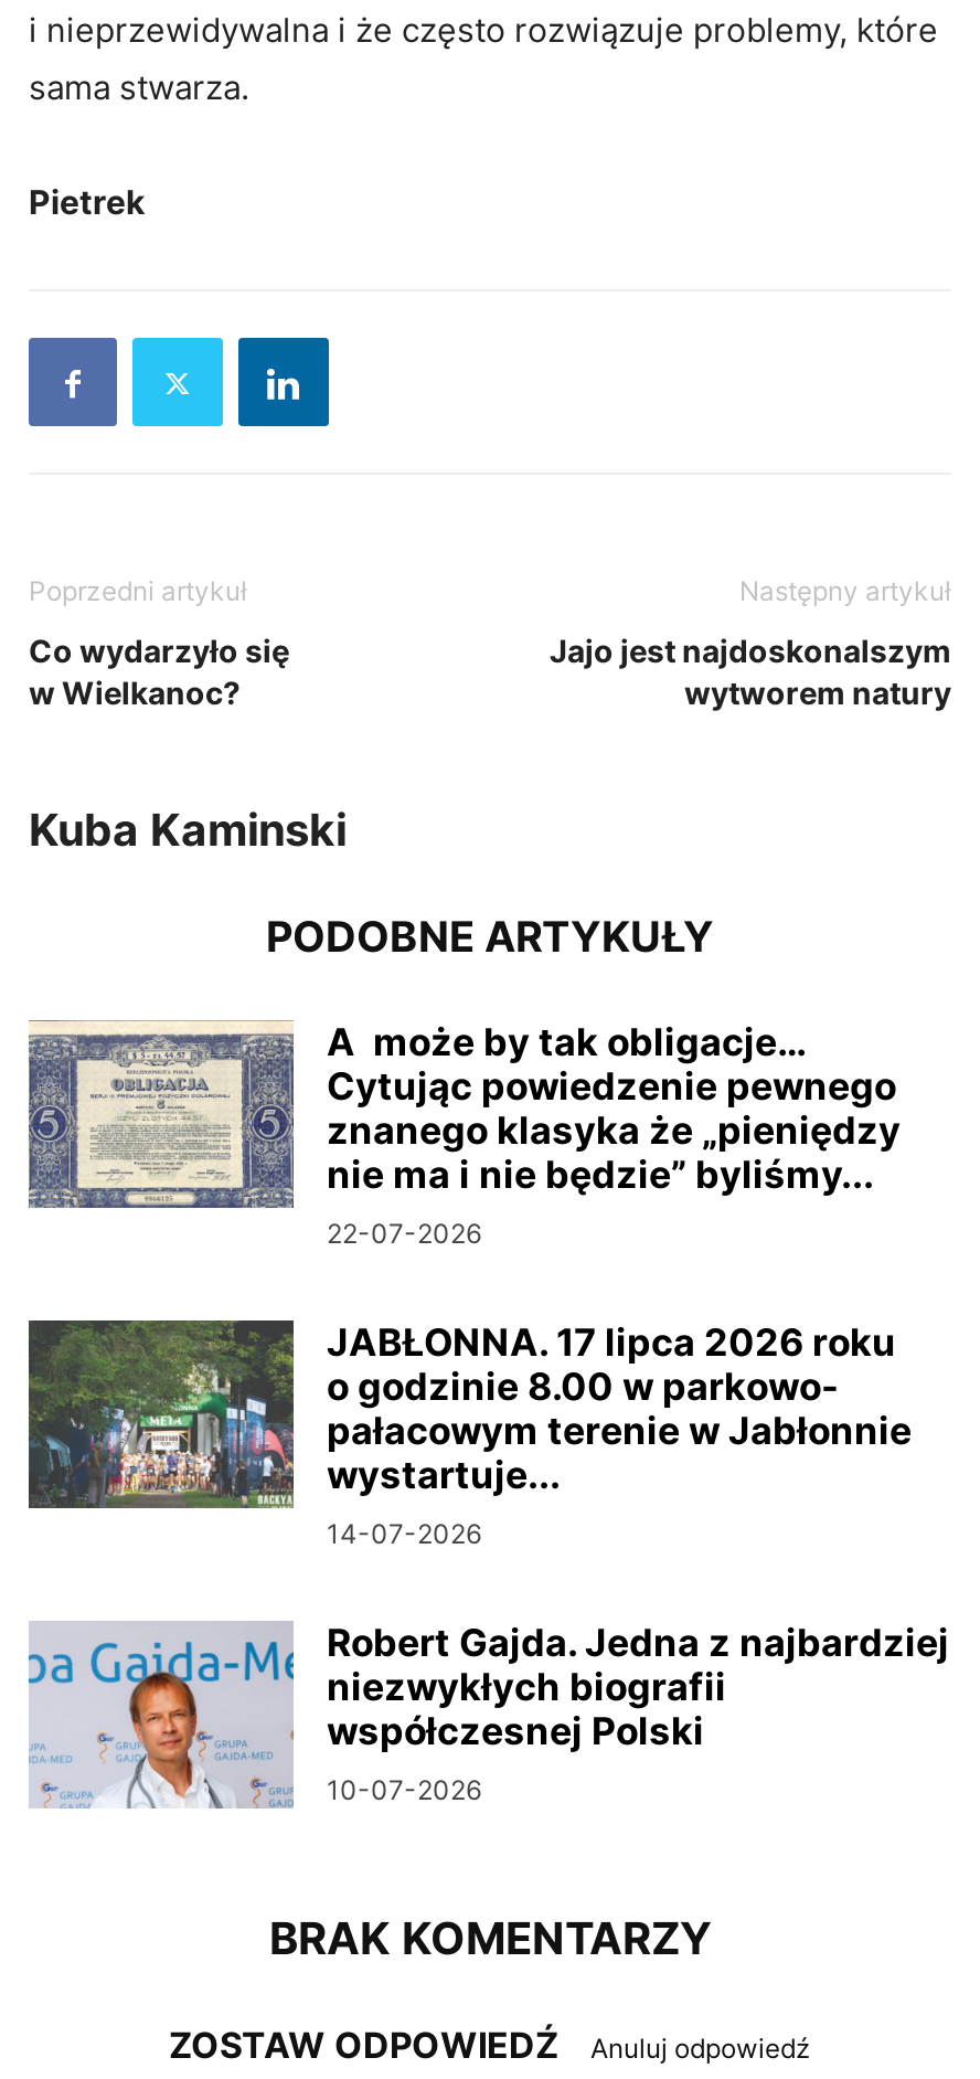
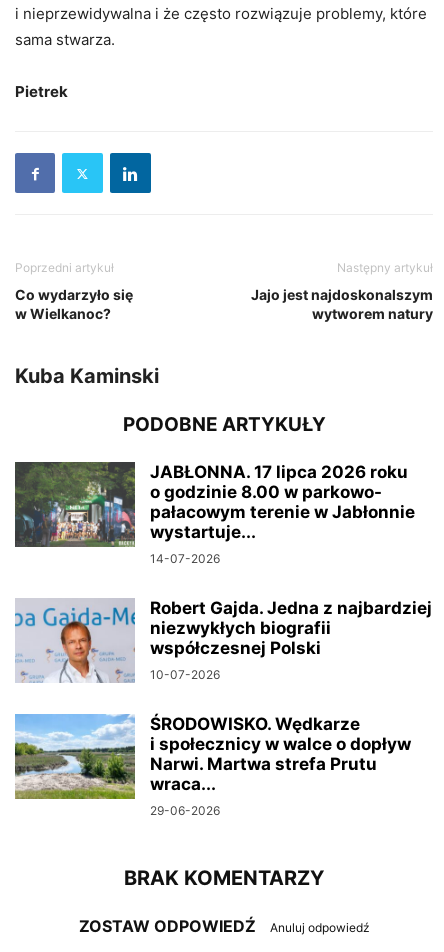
[29,1020,901,1250] [image] | A może by tak obligacje… | Cytując powiedzenie pewnego | znanego klasyka że „pieniędzy | nie ma i nie będzie” byliśmy... | 22-07-2026 -> none
moved [26,1318,949,1806] -> [14,461,432,682]: [image] | JABŁONNA. 17 lipca 2026 roku | o godzinie 8.00 w parkowo- | ... | współczesnej Polski | 10-07-2026
none -> [14,713,411,818] [image] | ŚRODOWISKO. Wędkarze | i społecznicy w walce o dopływ | Narwi. Martwa strefa Prutu | wraca... | 29-06-2026

